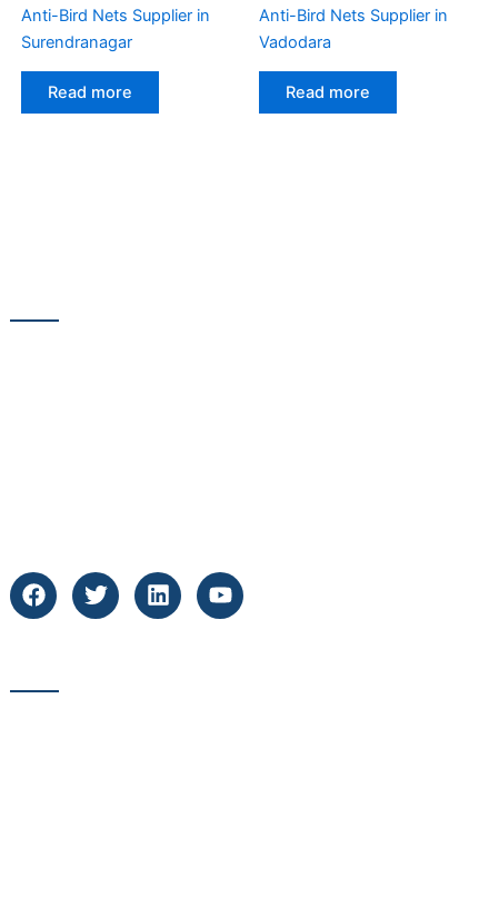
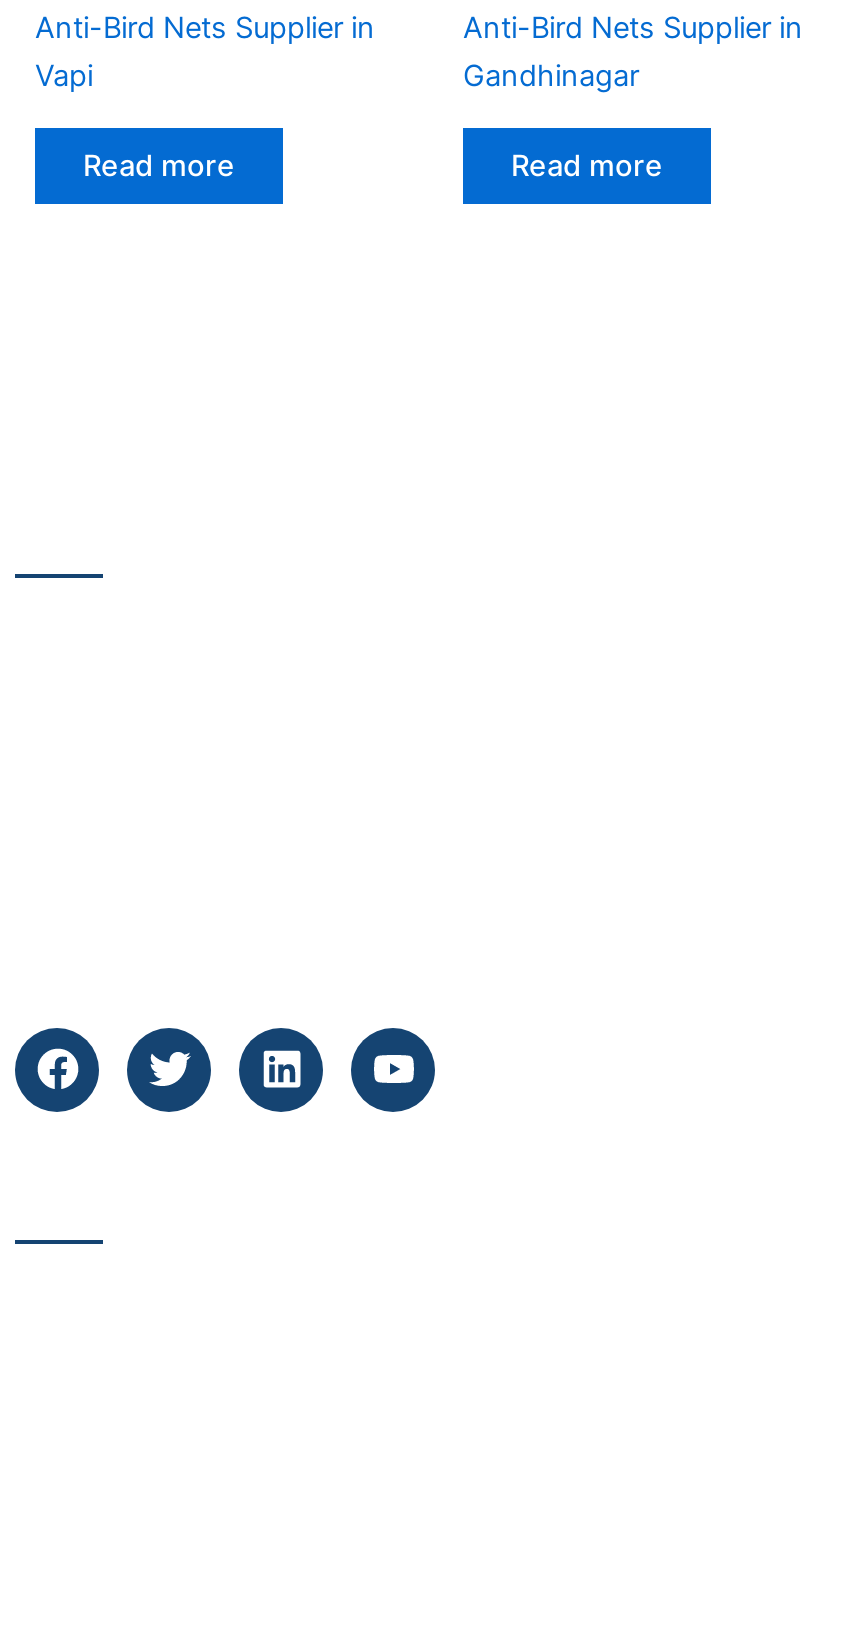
[21,32,132,52] Surendranagar -> [35,58,93,94] Vapi
[259,32,331,52] Vadodara -> [463,58,639,94] Gandhinagar

